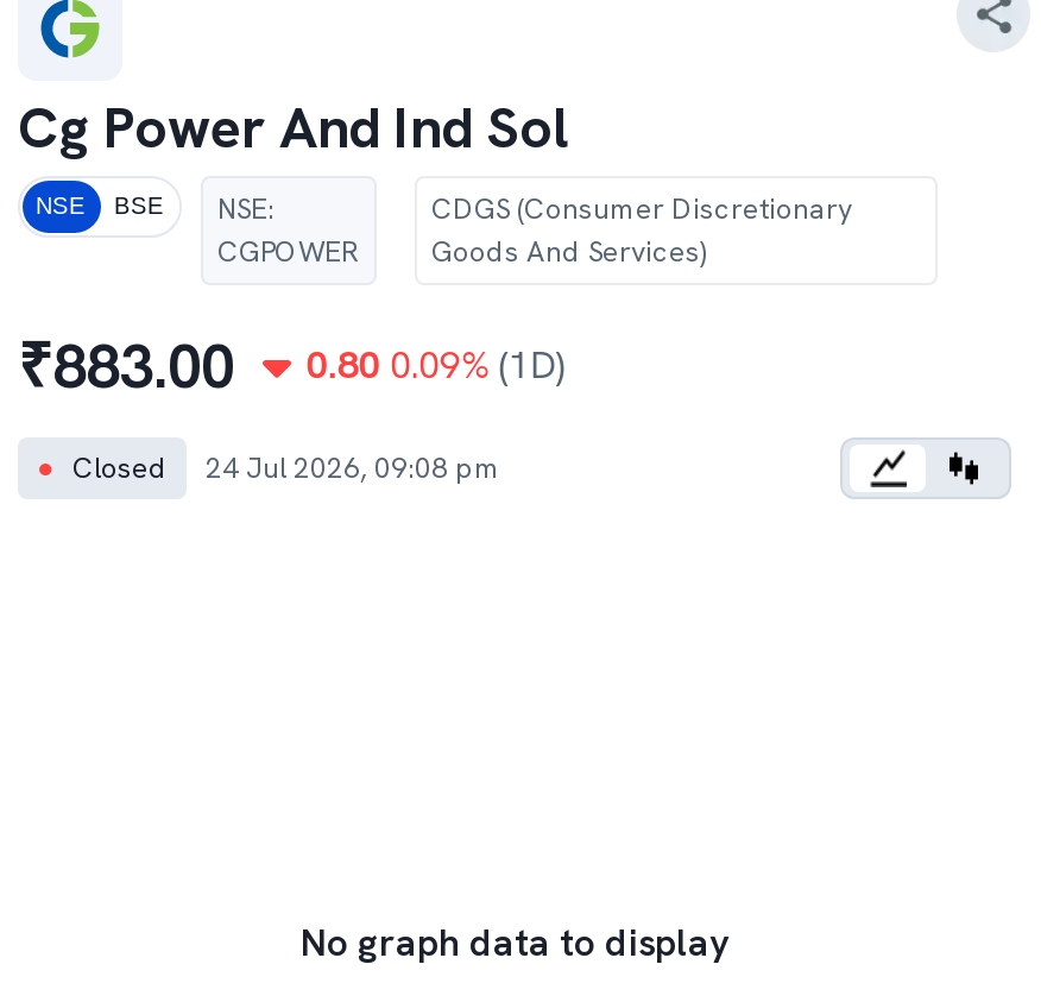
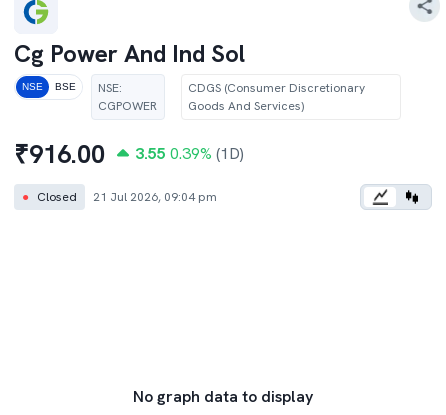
[18,326,234,407] ₹883.00 -> [14,137,105,171] ₹916.00
[306,340,565,390] 0.80 0.09% (1D) -> [135,143,244,164] 3.55 0.39% (1D)
[206,449,500,487] 24 Jul 2026, 09:08 pm -> [93,189,217,205] 21 Jul 2026, 09:04 pm

